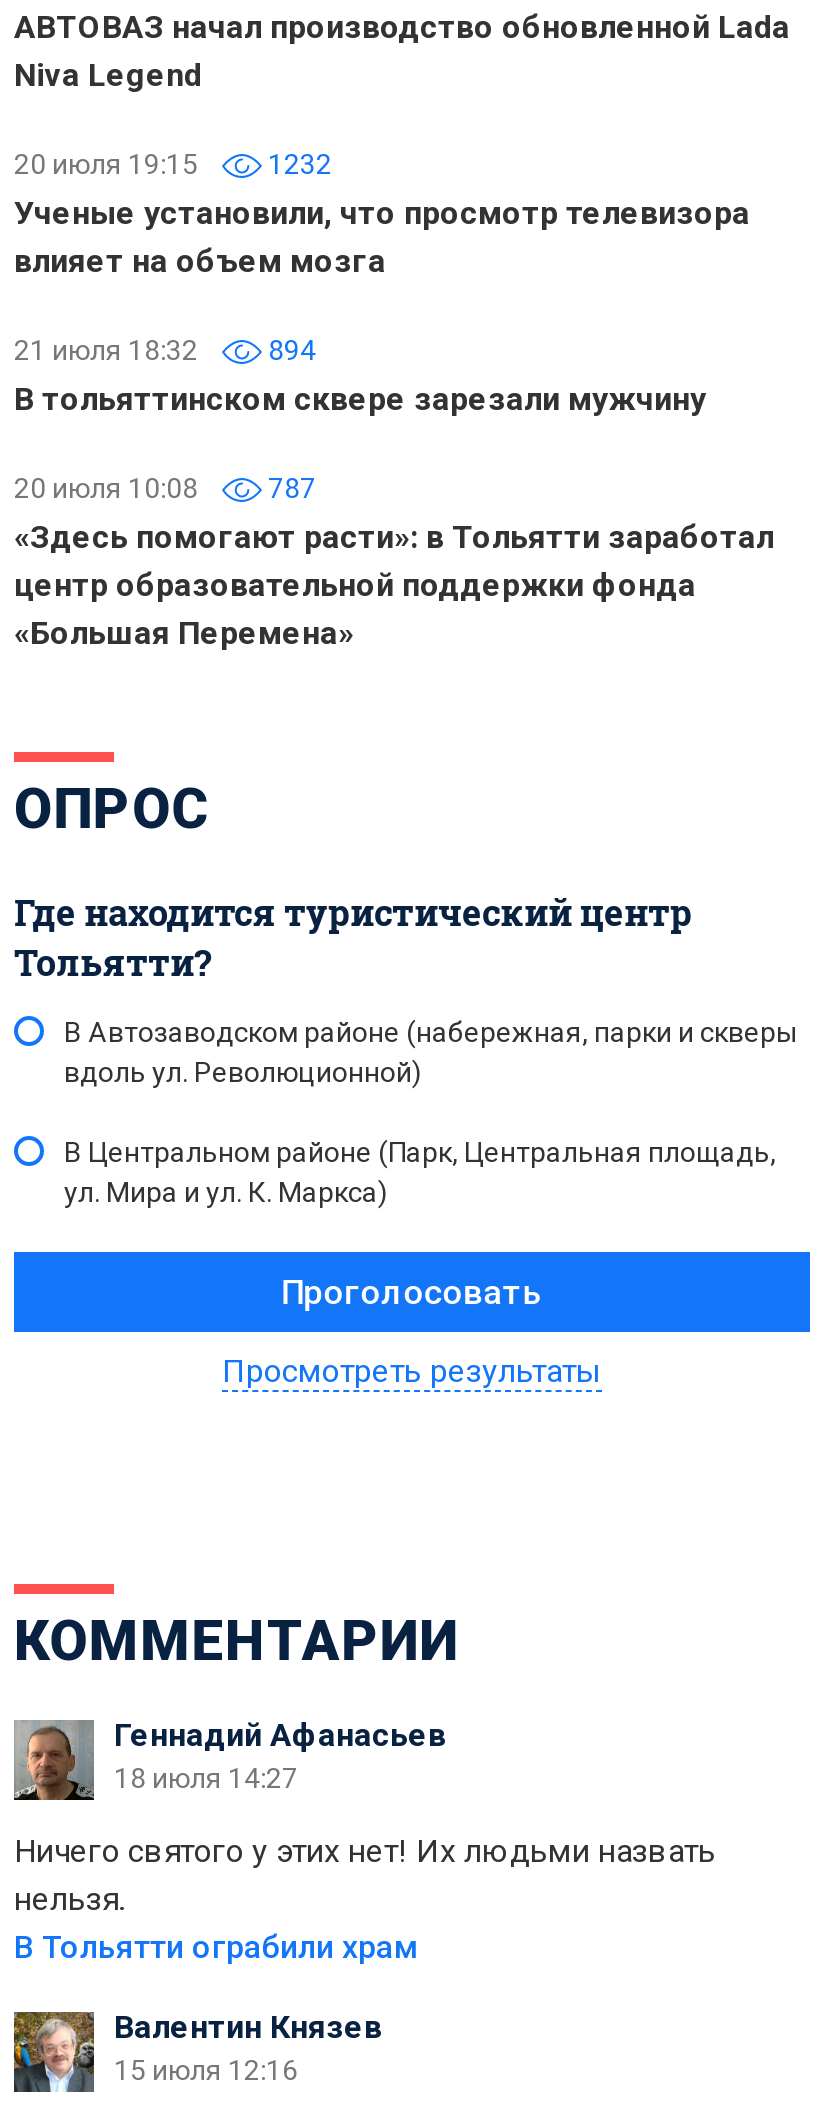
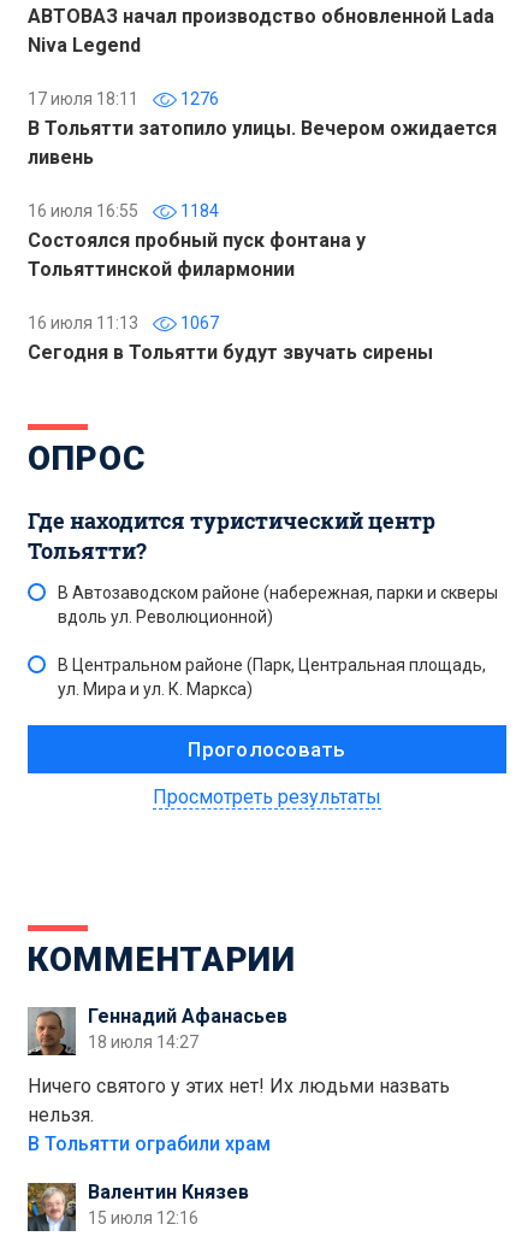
[14,148,750,280] 20 июля 19:15 | 1232 | Ученые установили, что просмотр телевизора | влияет на объем мозга -> [28,89,497,169] 17 июля 18:11 | 1276 | В Тольятти затопило улицы. Вечером ожидается | ливень
[14,334,706,418] 21 июля 18:32 | 894 | В тольяттинском сквере зарезали мужчину -> [28,201,366,281] 16 июля 16:55 | 1184 | Состоялся пробный пуск фонтана у | Тольяттинской филармонии
[14,472,774,652] 20 июля 10:08 | 787 | «Здесь помогают расти»: в Тольятти заработал | центр образовательной поддержки фонда | «Большая Перемена» -> [28,313,433,364] 16 июля 11:13 | 1067 | Сегодня в Тольятти будут звучать сирены

